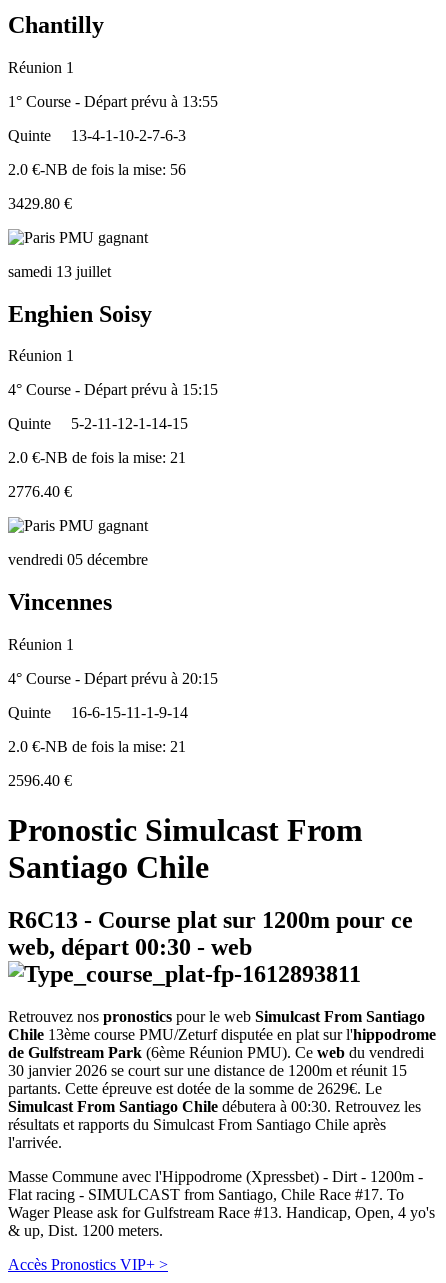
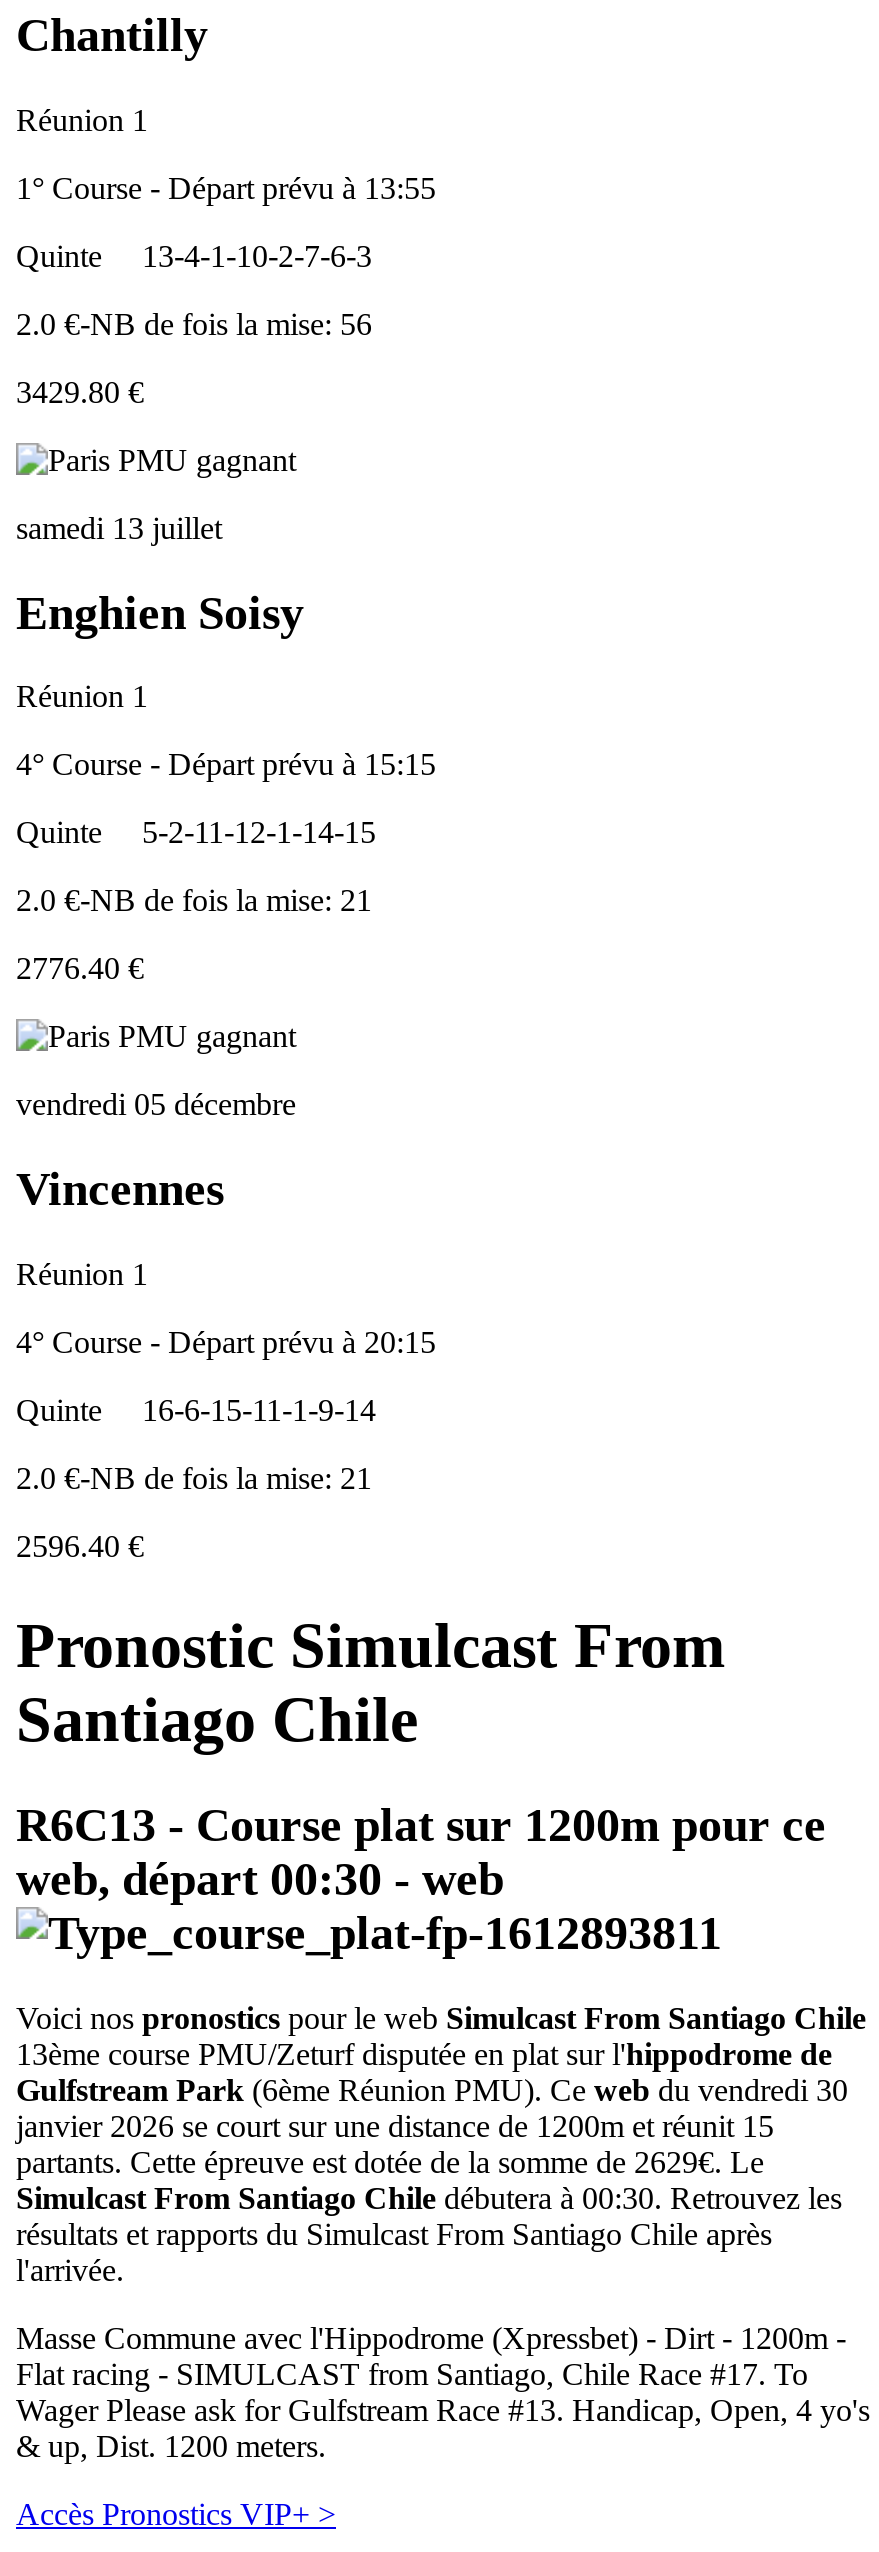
[8,1008,436,1079] Retrouvez nos pronostics pour le web Simulcast From Santiago | Chile 13ème course PMU/Zeturf disputée en plat sur l'hippodrome | de Gulfstream Park (6ème Réunion PMU). Ce web du vendredi | 30 janvier 2026 se court sur une distance de 1200m et réunit 15 -> [16,2001,866,2143] Voici nos pronostics pour le web Simulcast From Santiago Chile | 13ème course PMU/Zeturf disputée en plat sur l'hippodrome de | Gulfstream Park (6ème Réunion PMU). Ce webdu vendredi 30 | janvier 2026 se court sur une distance de 1200m et réunit 15

